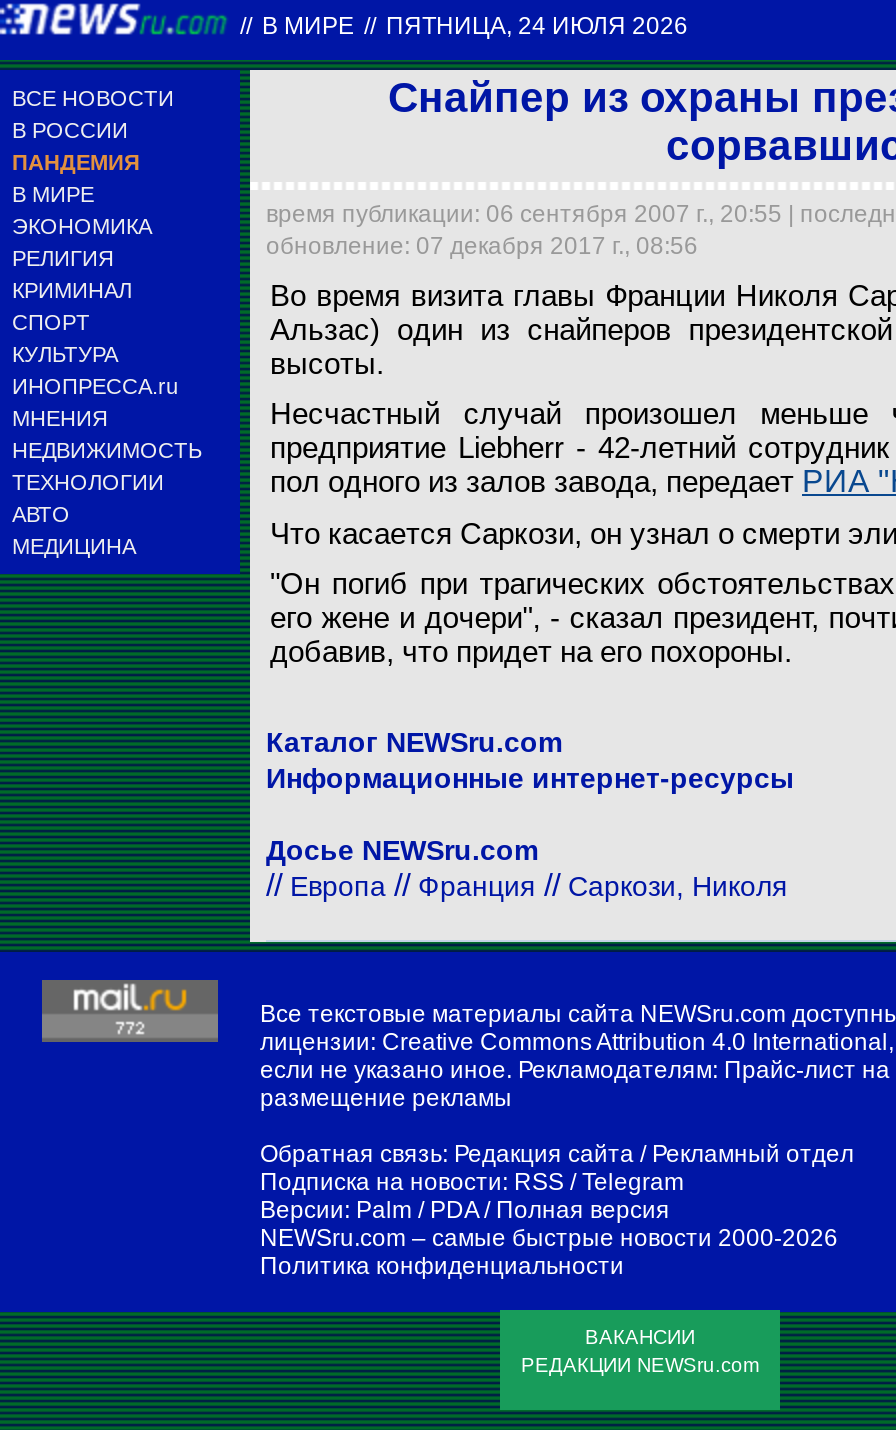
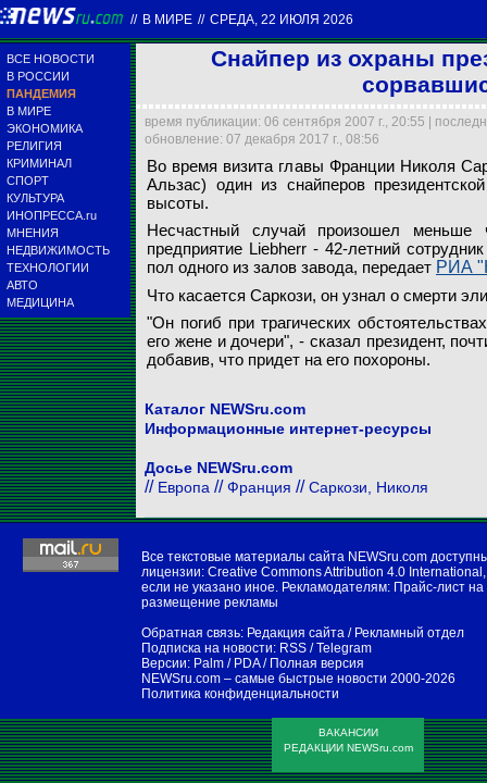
[240,11,688,39] // В МИРЕ // ПЯТНИЦА, 24 ИЮЛЯ 2026 -> [130,11,353,27] // В МИРЕ // СРЕДА, 22 ИЮЛЯ 2026

